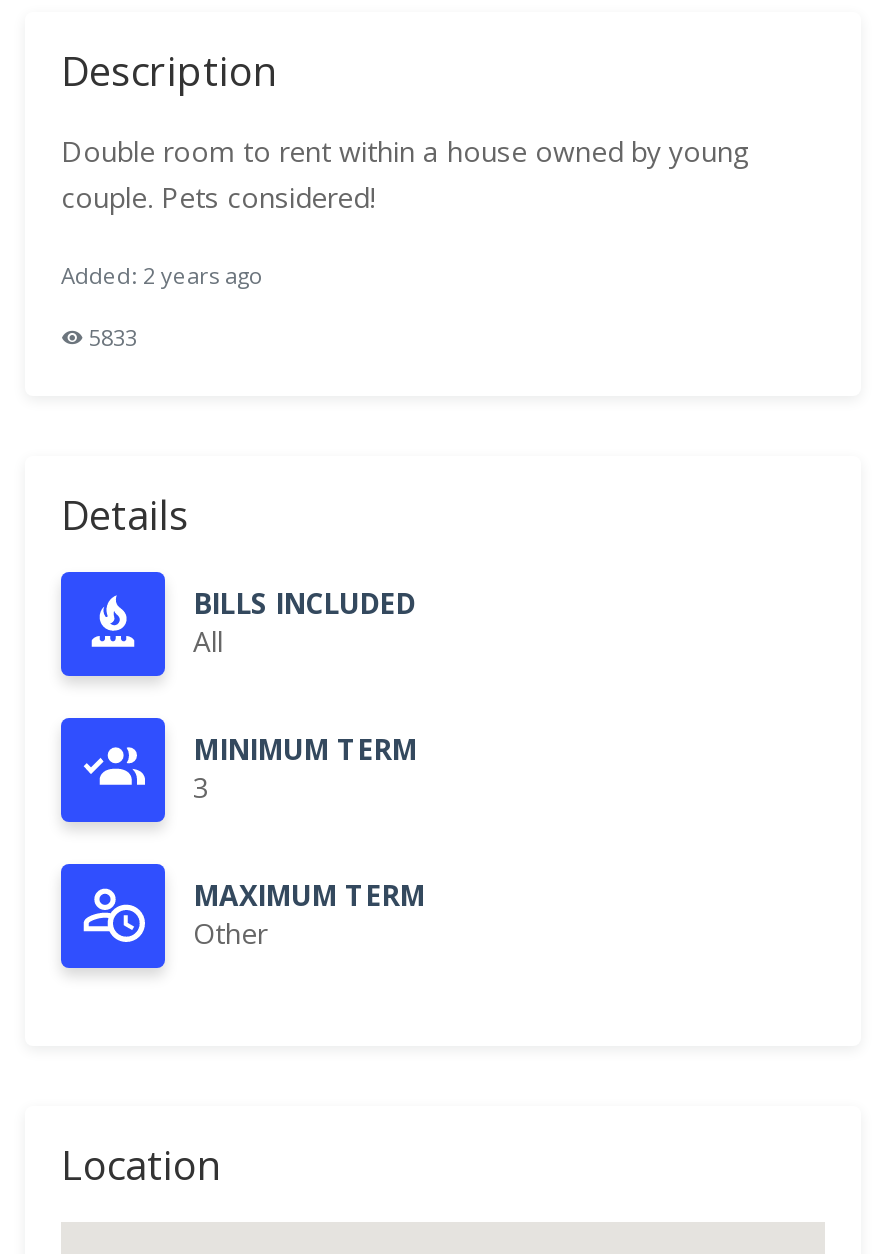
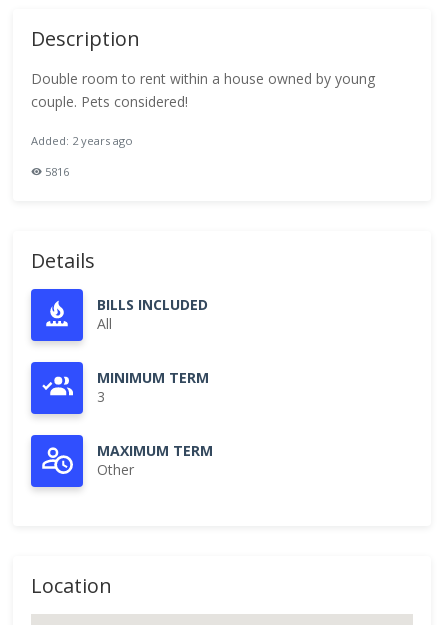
[83,322,137,352] 5833 -> [42,164,69,179] 5816

